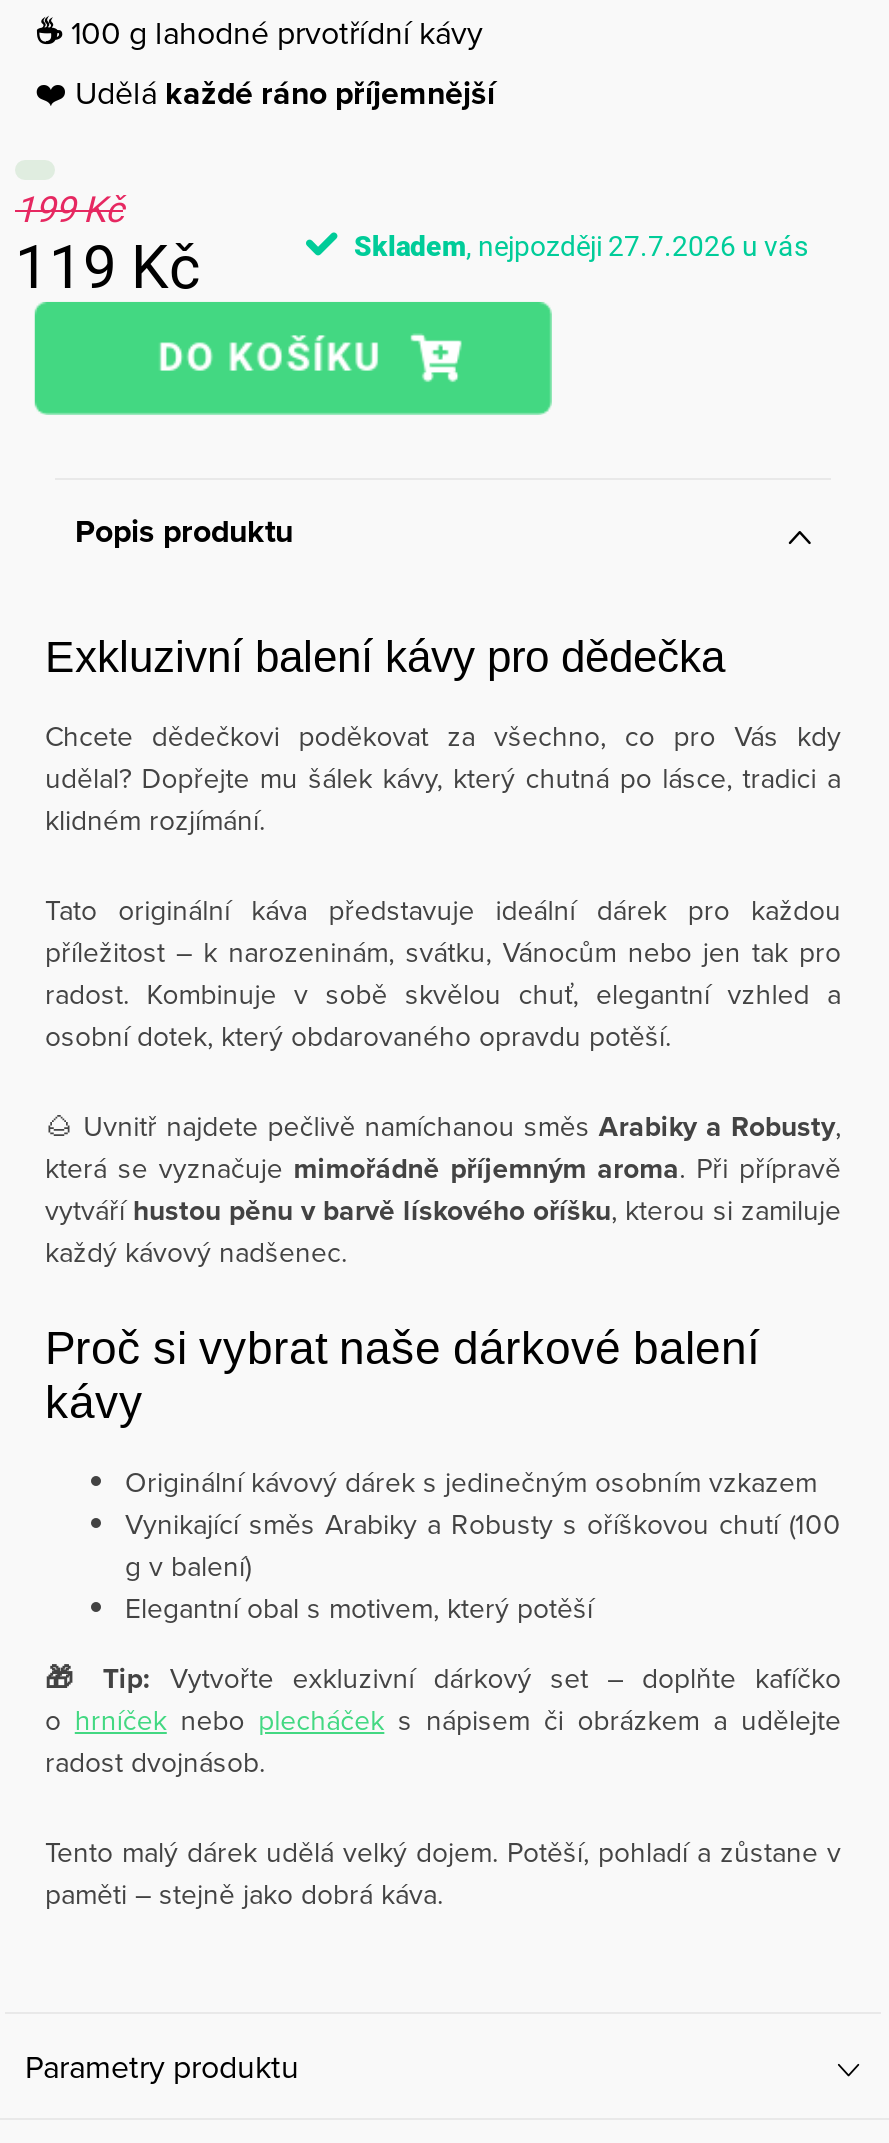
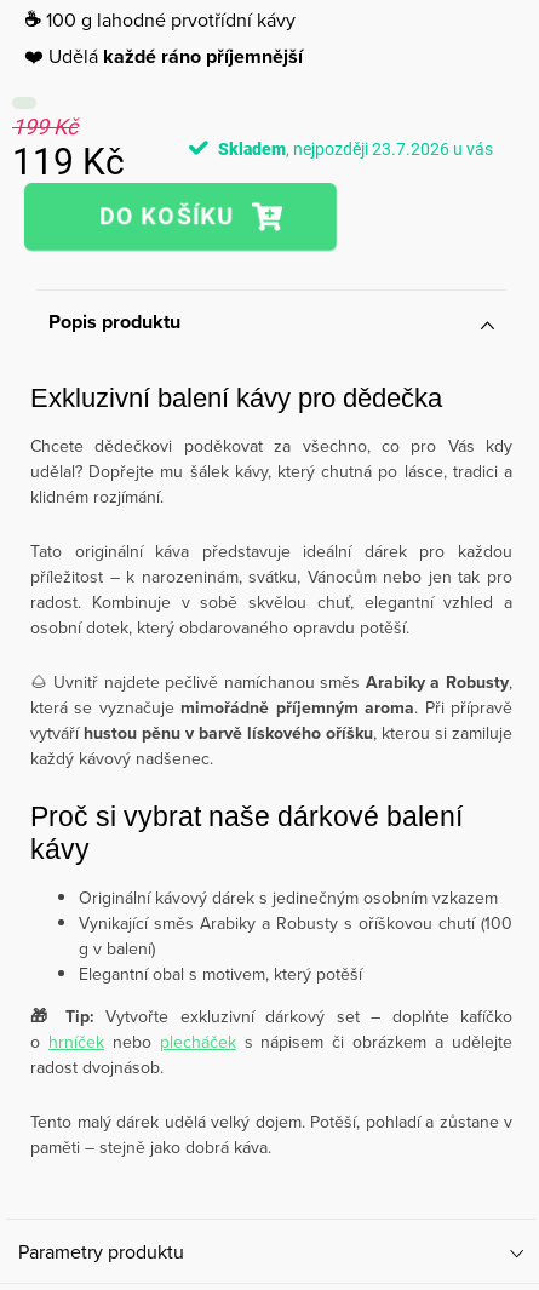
[602,231,742,263] 27.7.2026 -> [368,140,452,159] 23.7.2026

